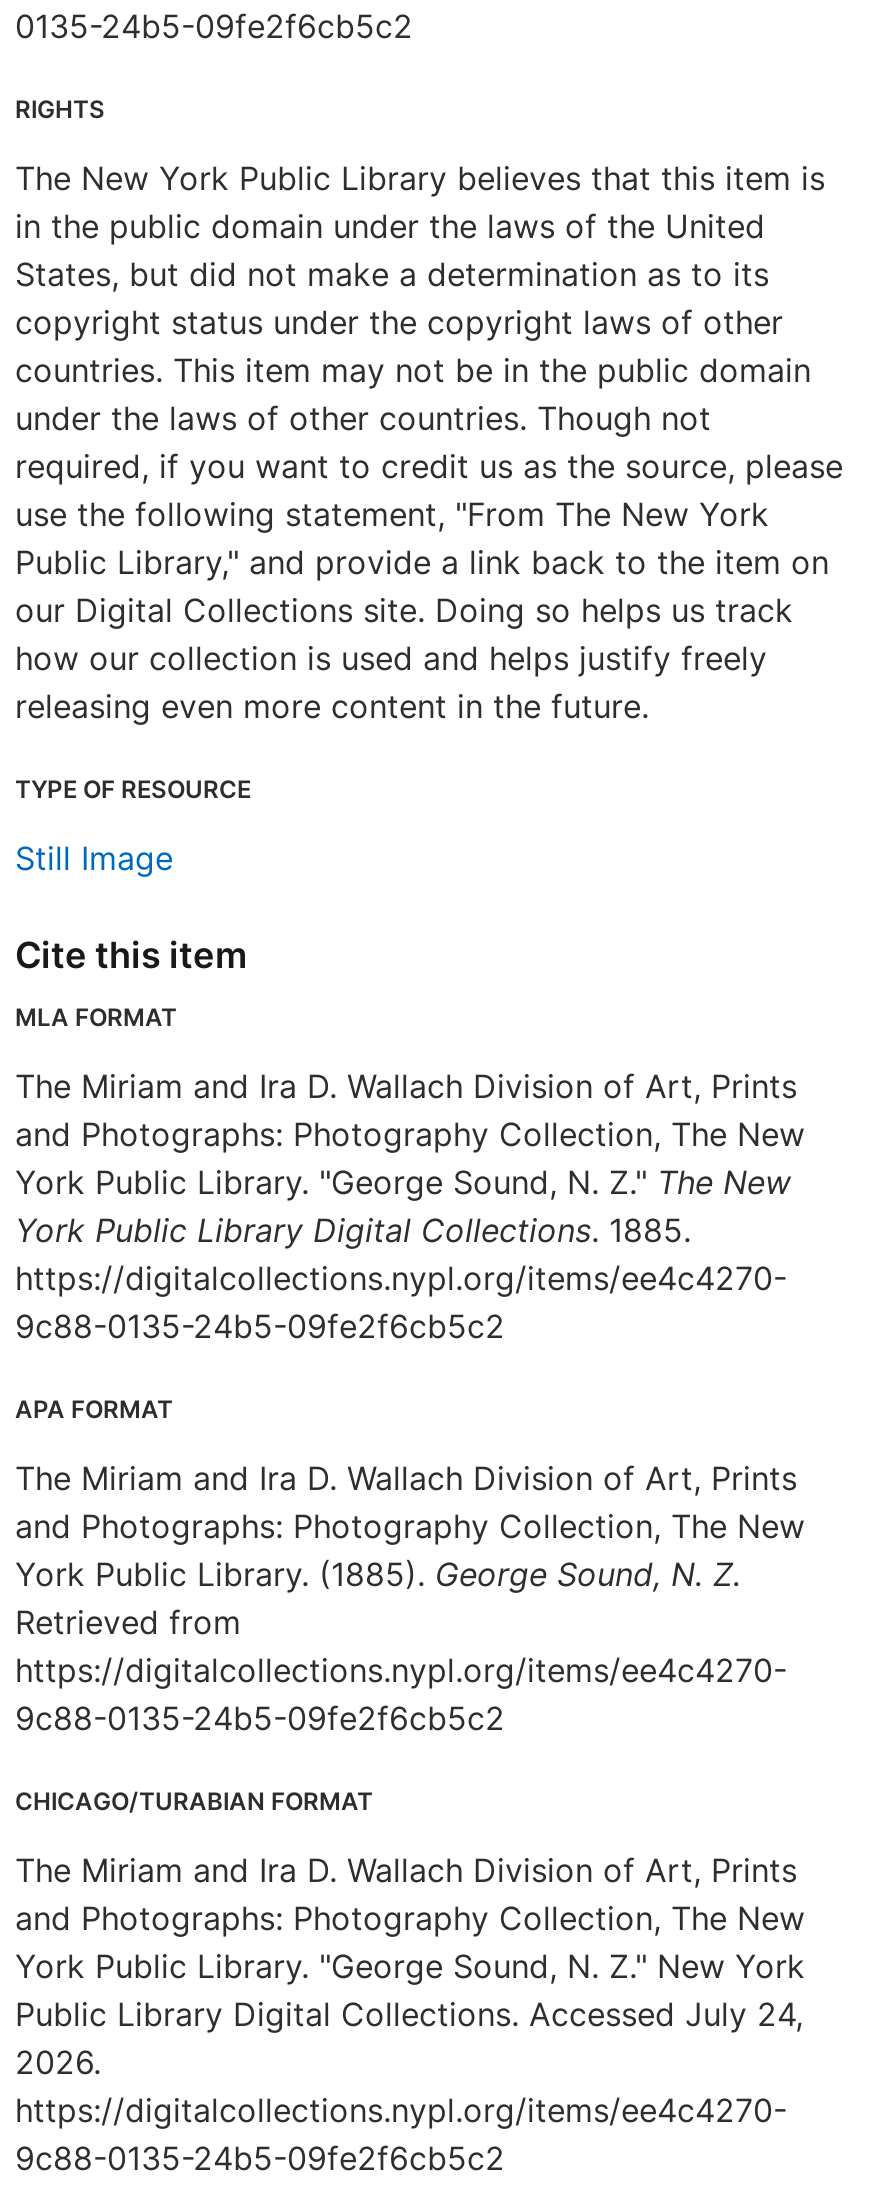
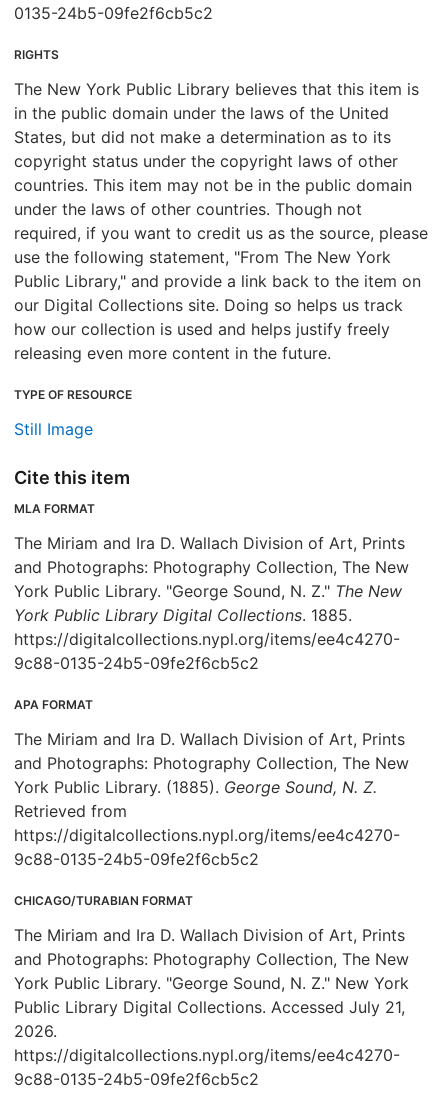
[15,1994,803,2034] Public Library Digital Collections. Accessed July 24, -> [14,997,405,1017] Public Library Digital Collections. Accessed July 21,

